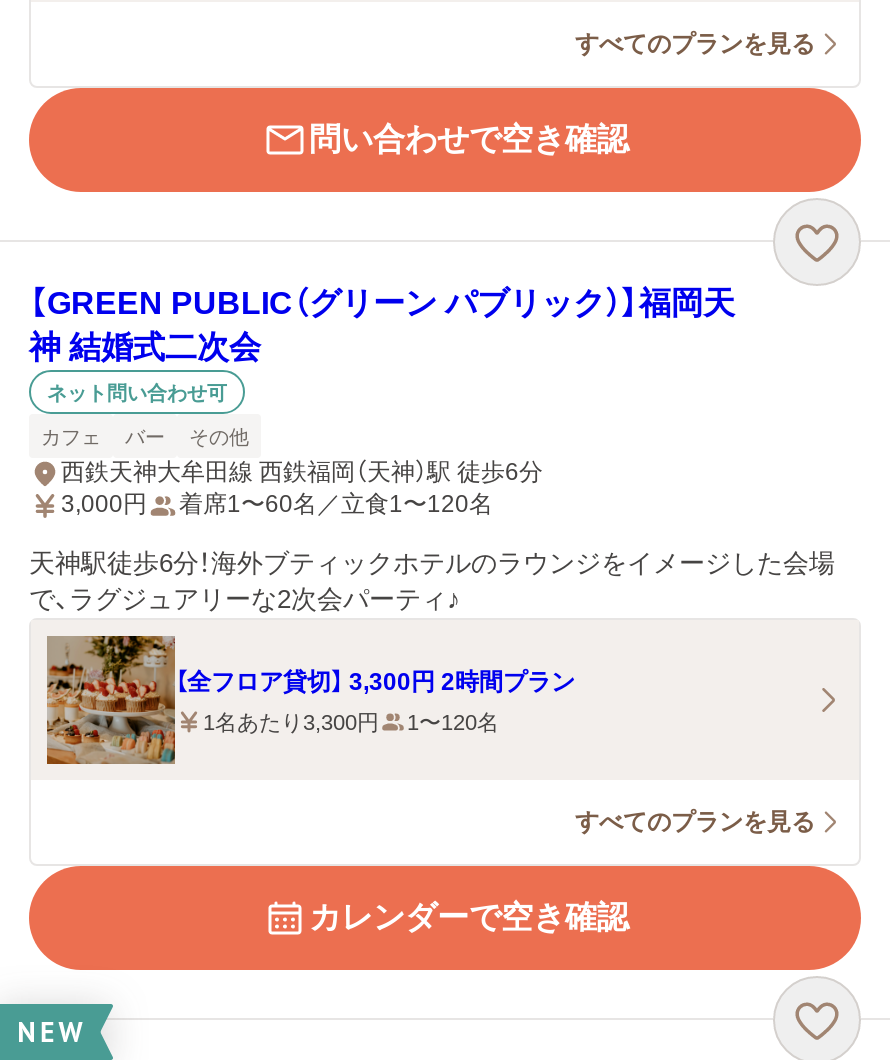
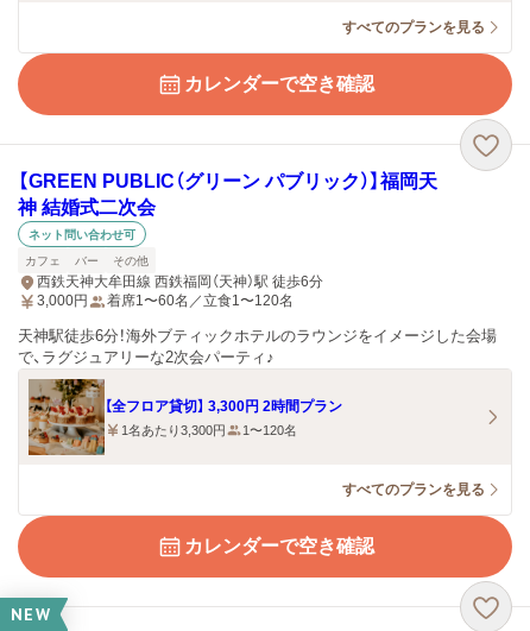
[309,122,629,156] 問い合わせで空き確認 -> [184,74,374,94] カレンダーで空き確認

